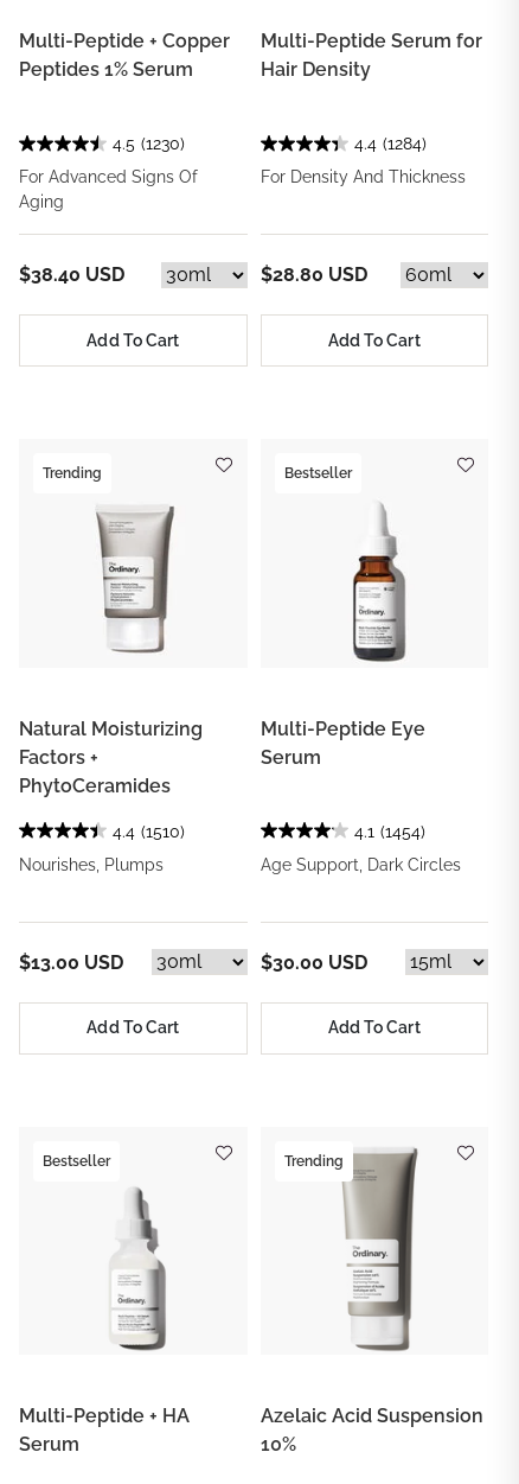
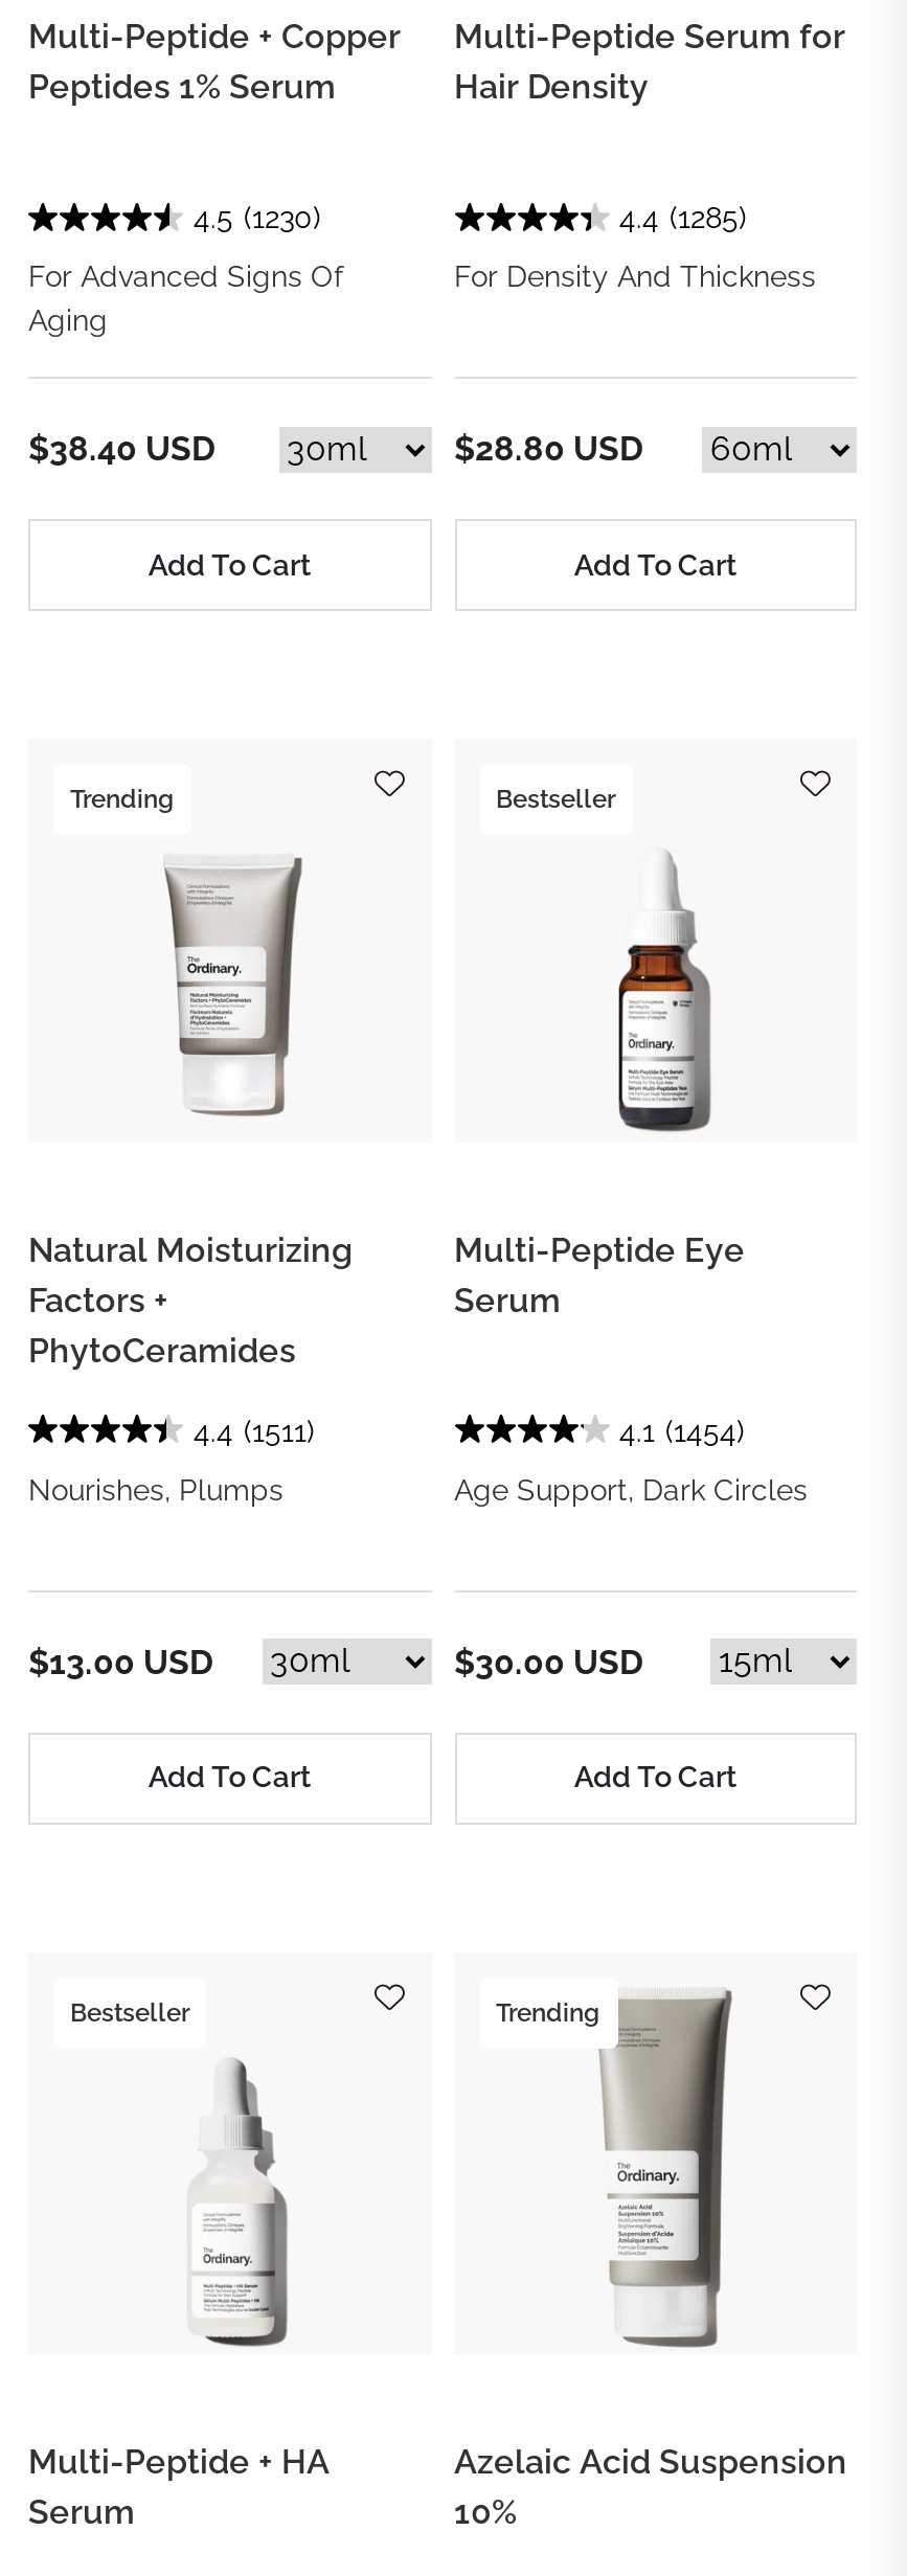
[354,134,426,153] 4.4 (1284) -> [619,201,747,235] 4.4 (1285)
[113,822,185,841] 4.4 (1510) -> [194,1414,315,1447] 4.4 (1511)

